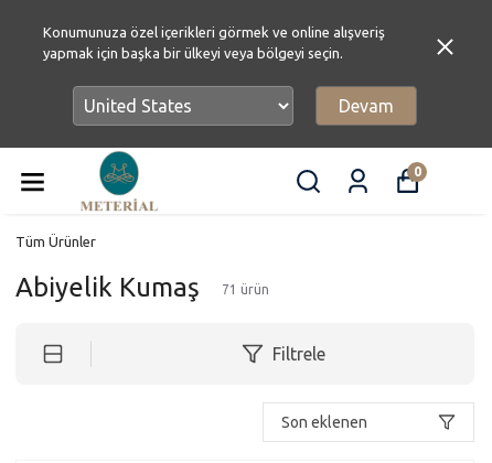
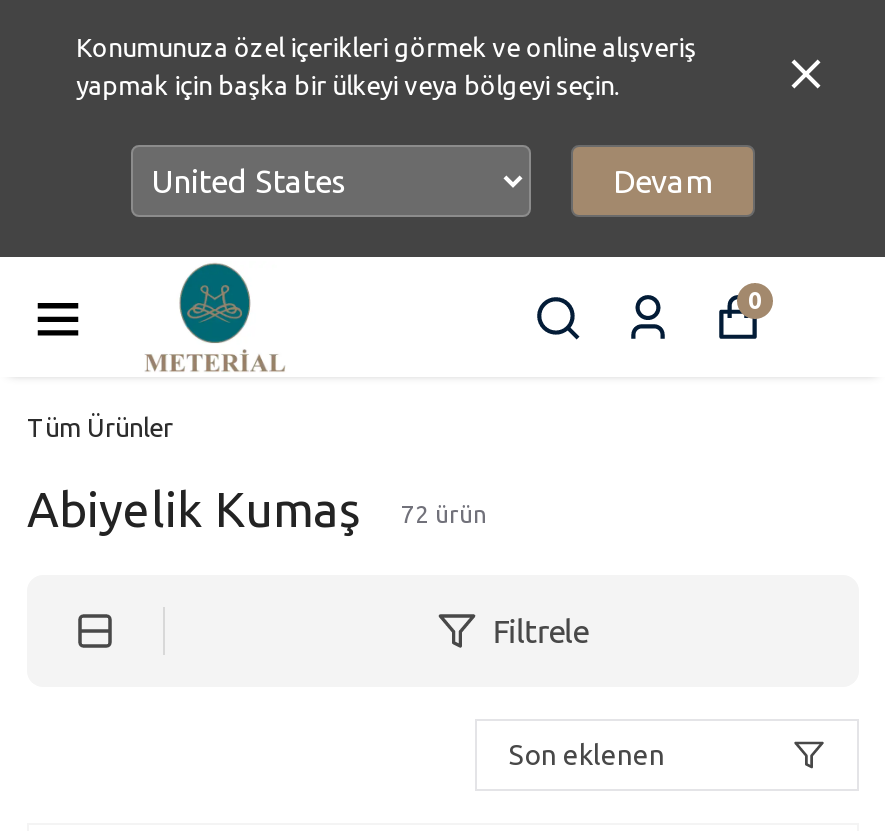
[15,272,269,302] Abiyelik Kumaş 71 ürün -> [27,483,487,537] Abiyelik Kumaş 72 ürün

